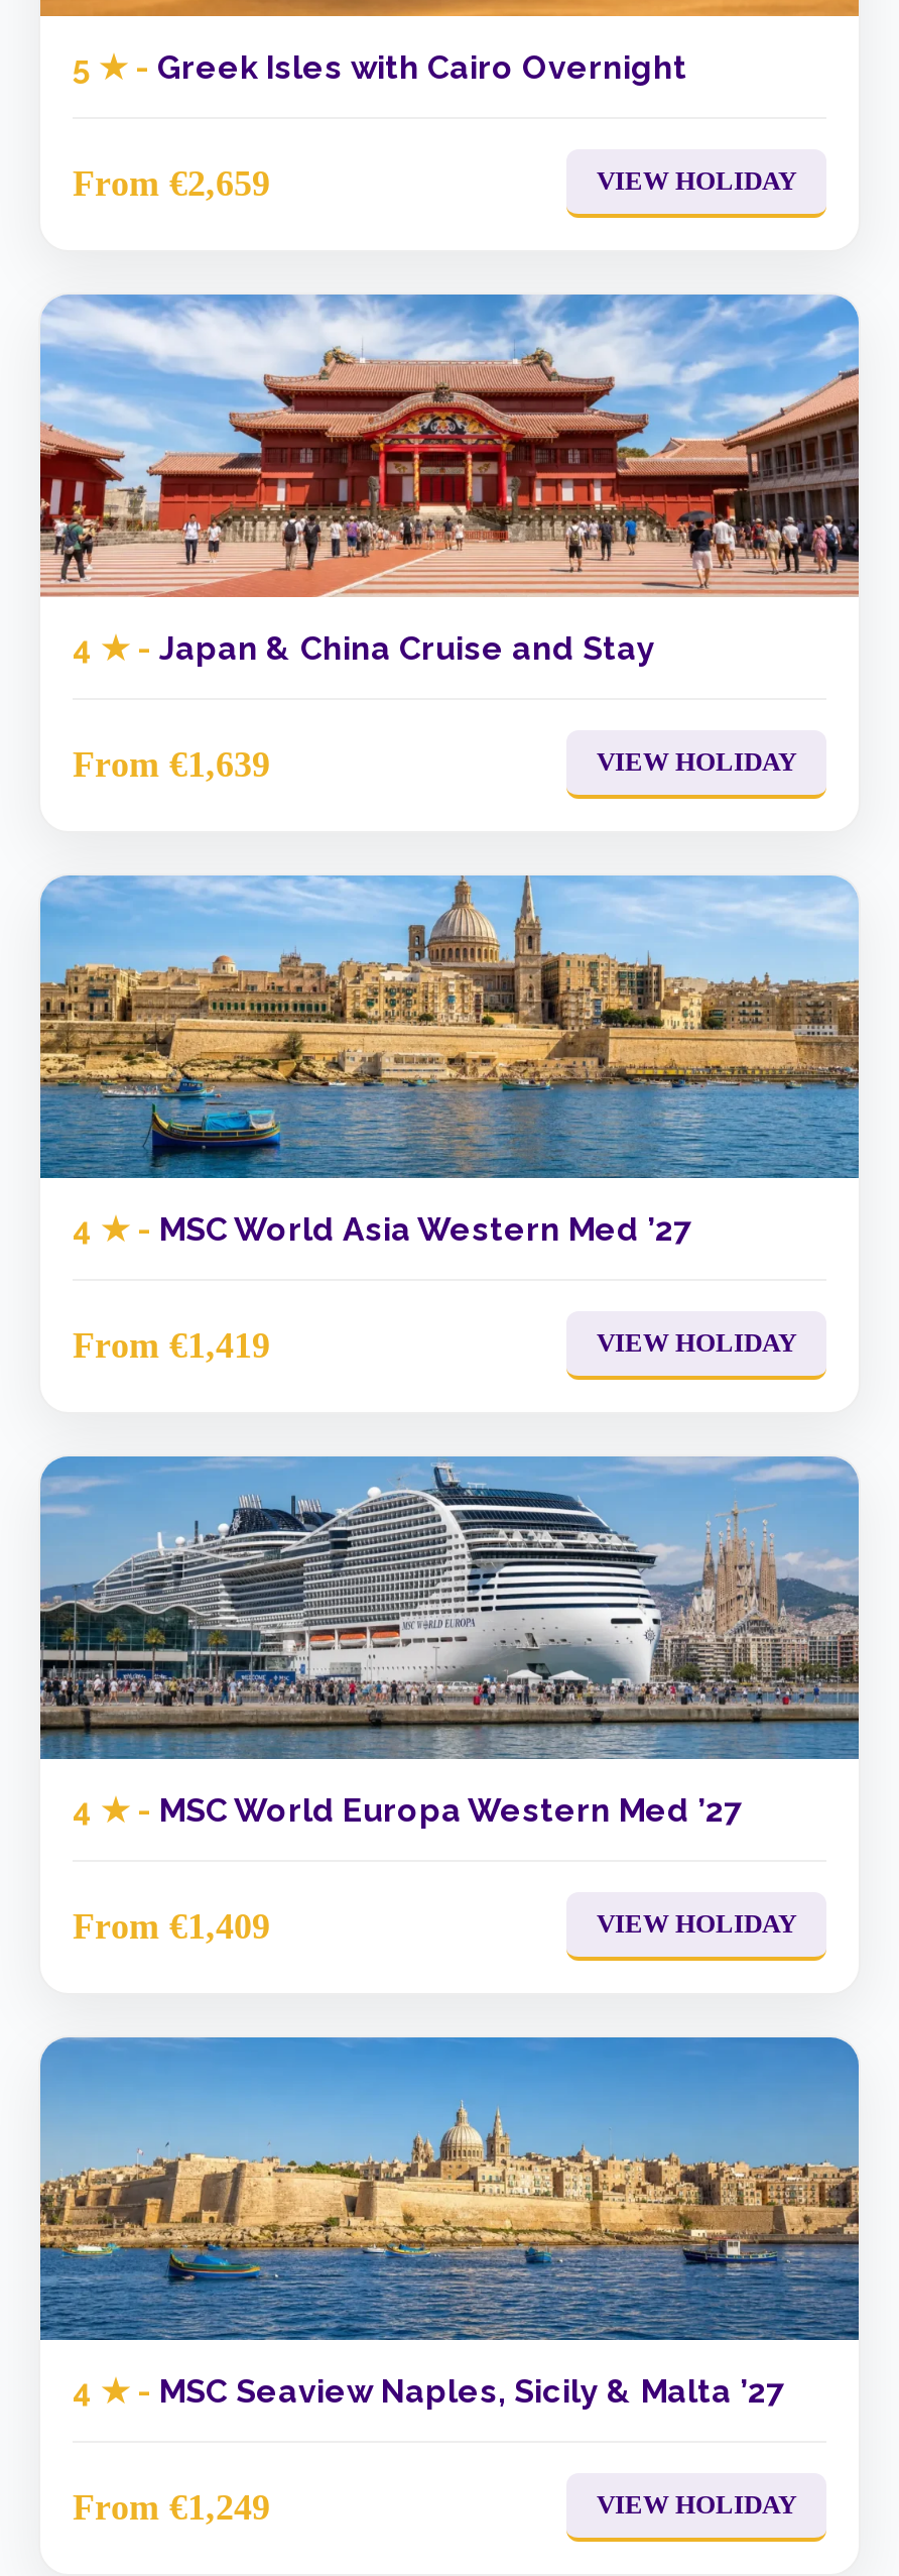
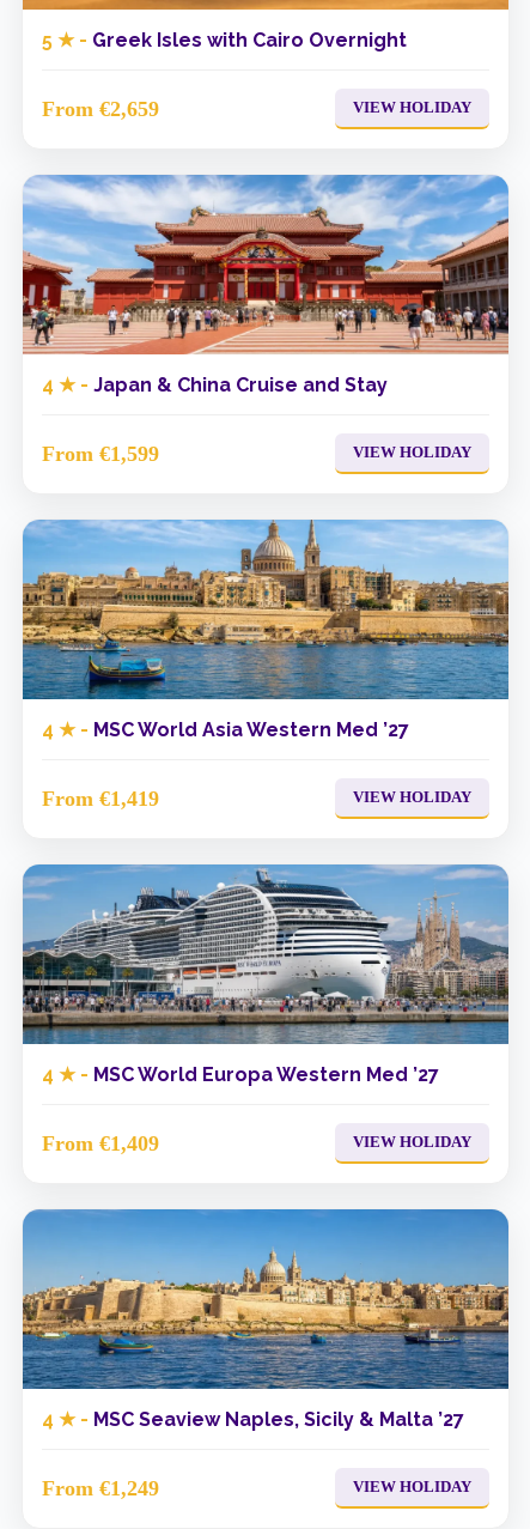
[73,743,270,784] From €1,639 -> [42,441,159,465] From €1,599

